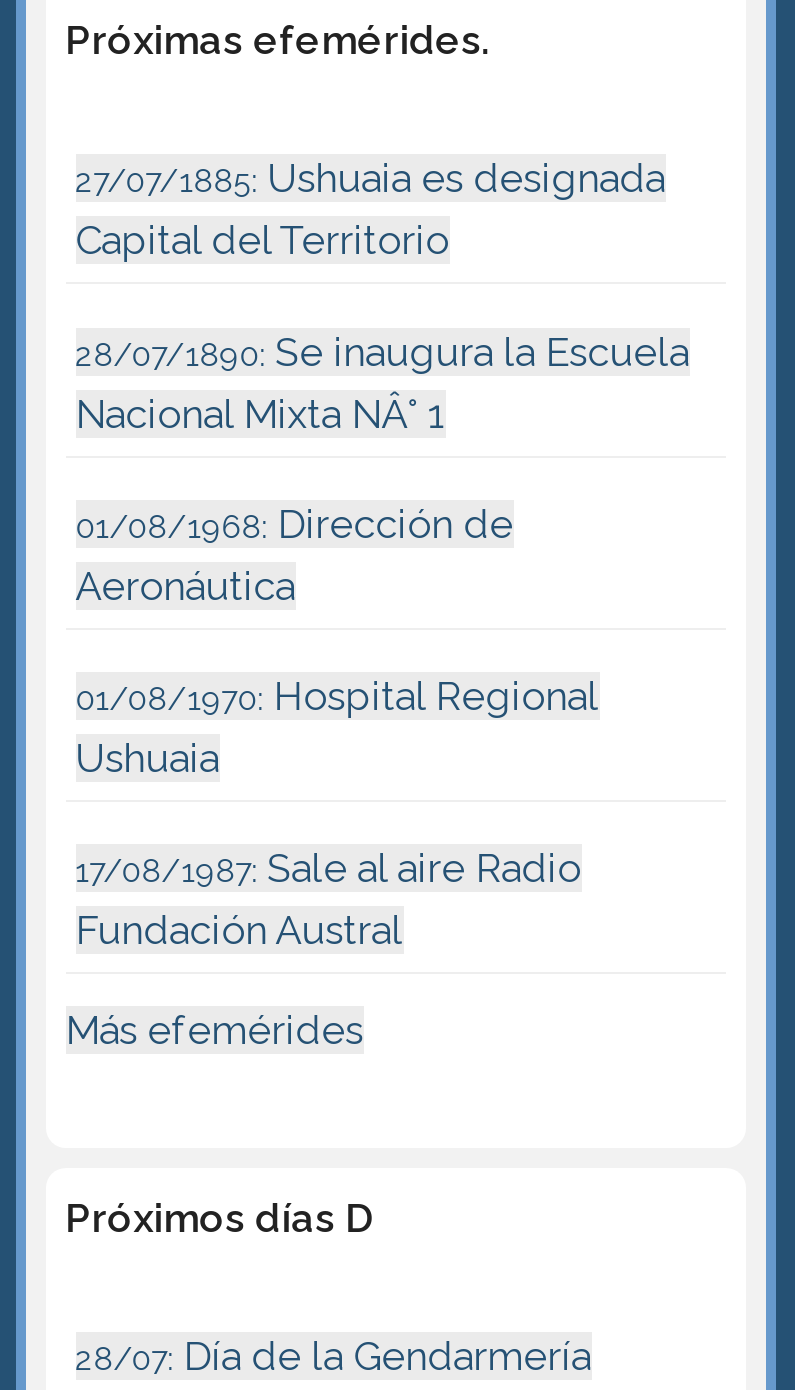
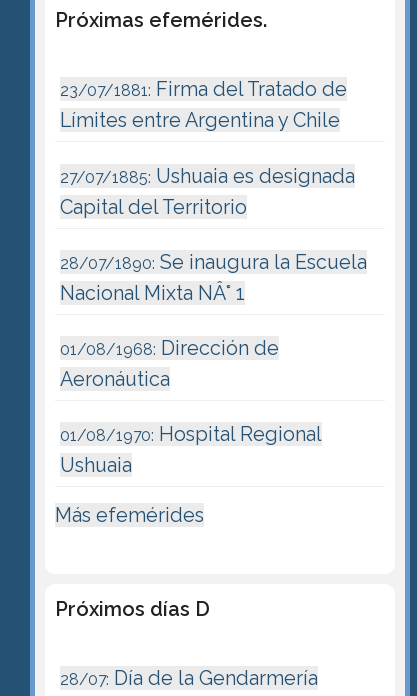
none -> [60,77,347,132] 23/07/1881: Firma del Tratado de | Límites entre Argentina y Chile
moved [75,155,689,782] -> [60,164,367,477]: 27/07/1885: Ushuaia es designada | Capital del Territorio | 28/07/1890: Se inaugura la Escuela | Nacional Mixta NÂ° 1 | 01/08/1968: Dirección de | Aeronáutica | 01/08/1970: Hospital Regional | Ushuaia
[75,844,581,954] 17/08/1987: Sale al aire Radio | Fundación Austral -> none

